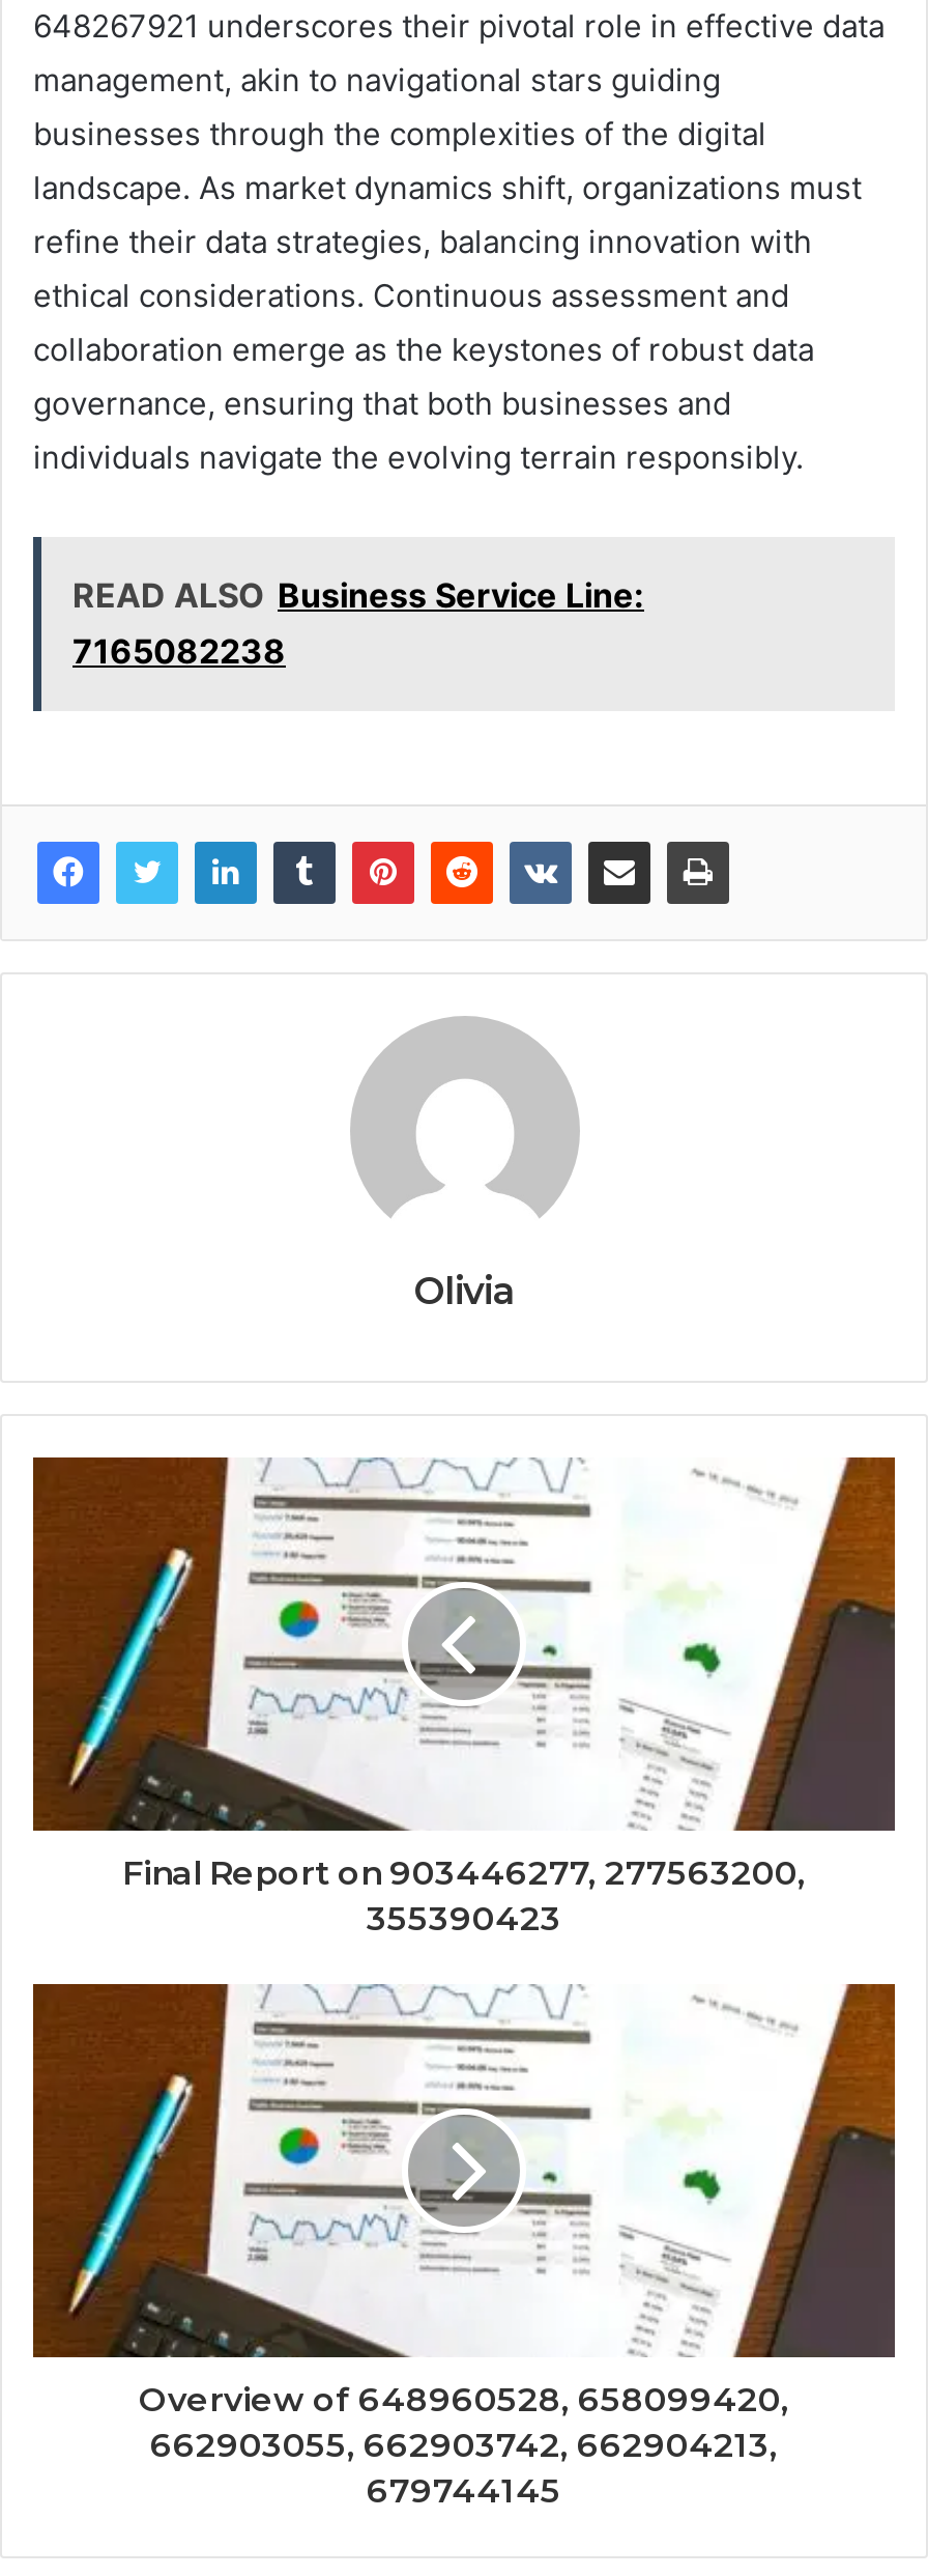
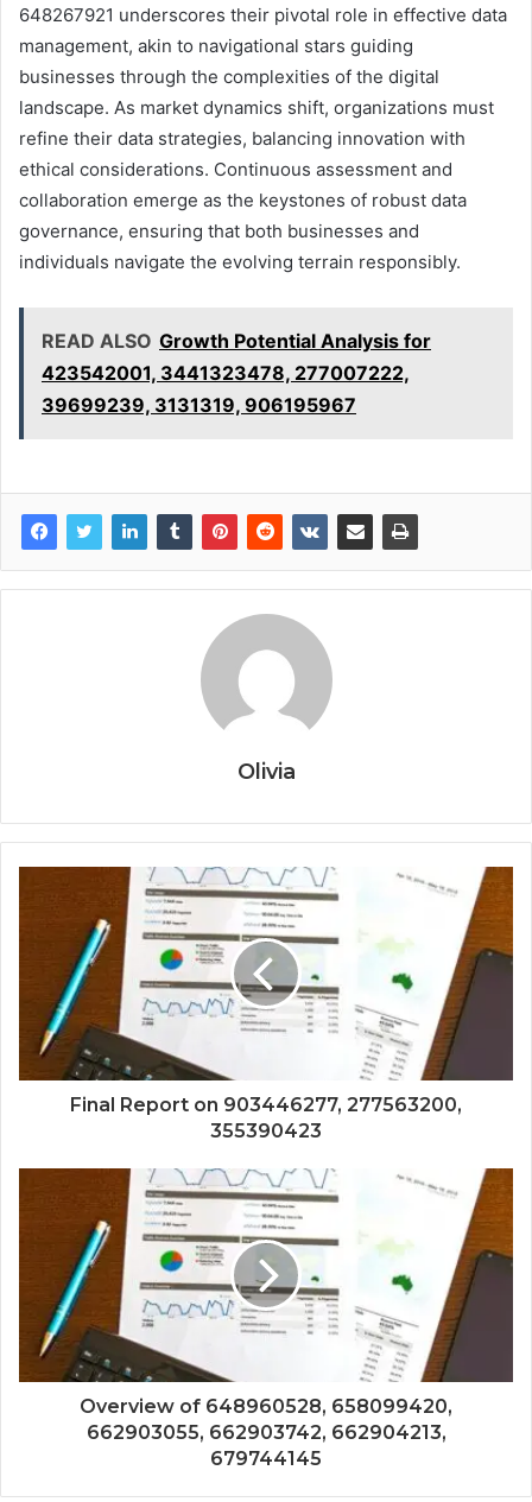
[72,575,644,673] READ ALSO Business Service Line: | 7165082238 -> [42,329,431,417] READ ALSO Growth Potential Analysis for | 423542001, 3441323478, 277007222, | 39699239, 3131319, 906195967

